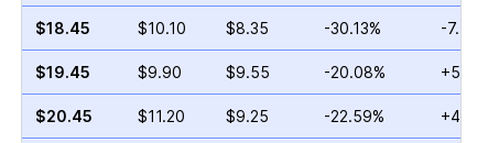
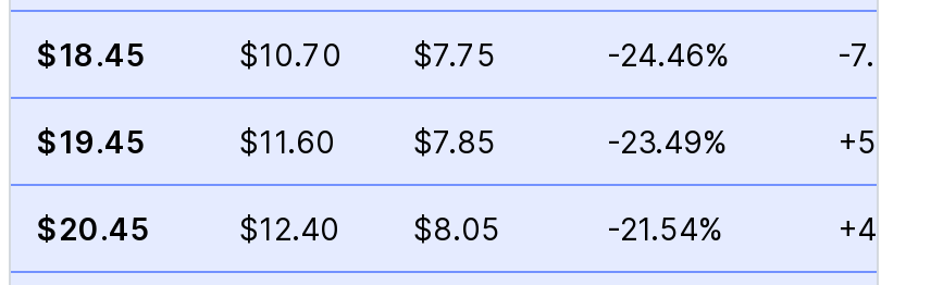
[138,19,186,37] $10.10 -> [239,36,342,73] $10.70
[226,19,269,37] $8.35 -> [413,36,496,73] $7.75
[324,19,381,37] -30.13% -> [607,36,729,73] -24.46%
[138,63,182,81] $9.90 -> [239,123,335,160] $11.60
[226,63,270,81] $9.55 -> [413,123,496,160] $7.85
[324,63,386,81] -20.08% -> [607,123,727,160] -23.49%
[138,107,185,125] $11.20 -> [239,210,339,247] $12.40
[226,107,269,125] $9.25 -> [413,210,500,247] $8.05
[324,107,384,125] -22.59% -> [607,210,722,247] -21.54%

